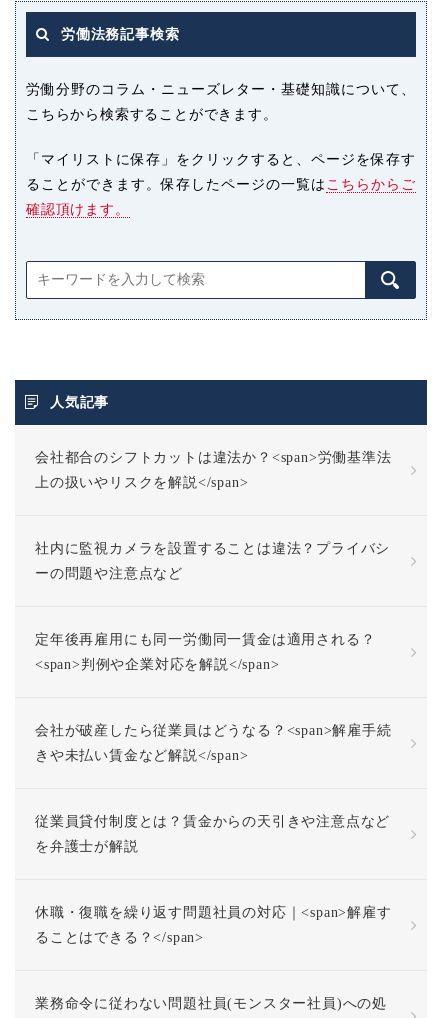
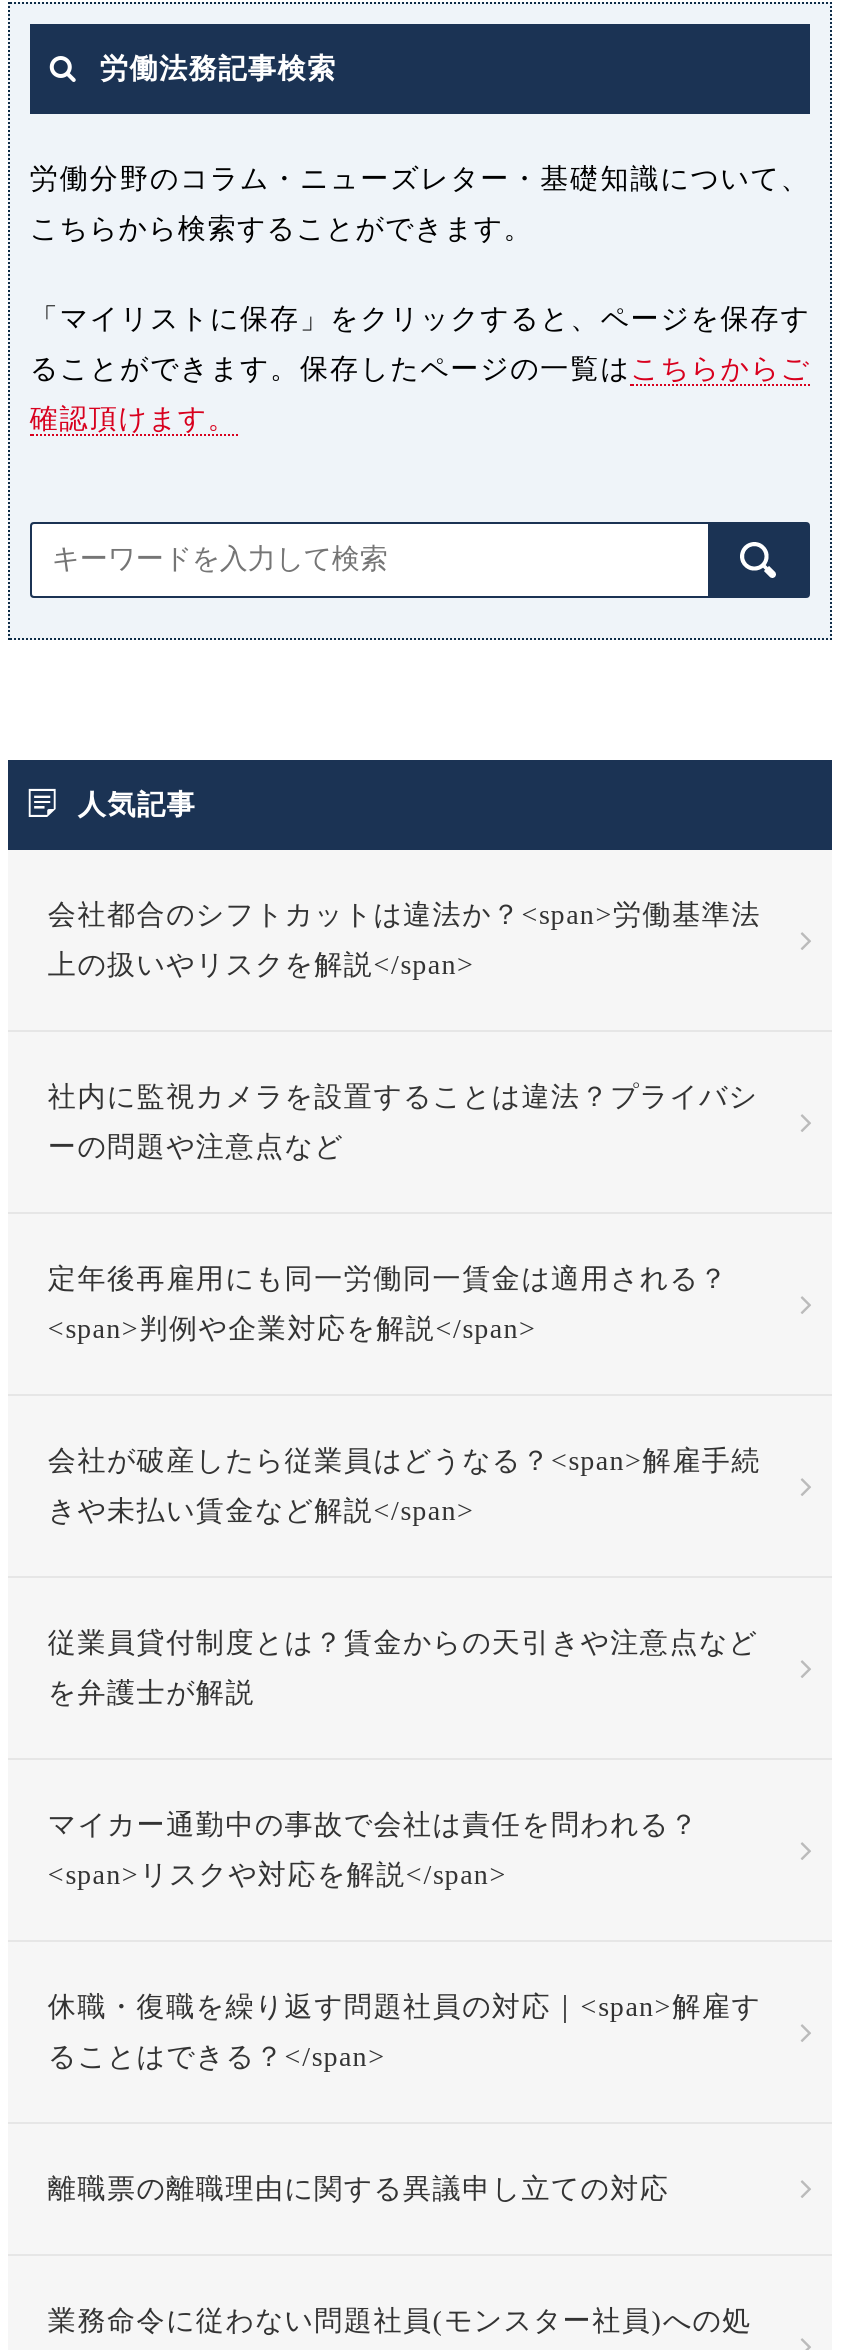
none -> [48,1809,699,1889] マイカー通勤中の事故で会社は責任を問われる？ | <span>リスクや対応を解説</span>
none -> [48,2173,669,2203] 離職票の離職理由に関する異議申し立ての対応

